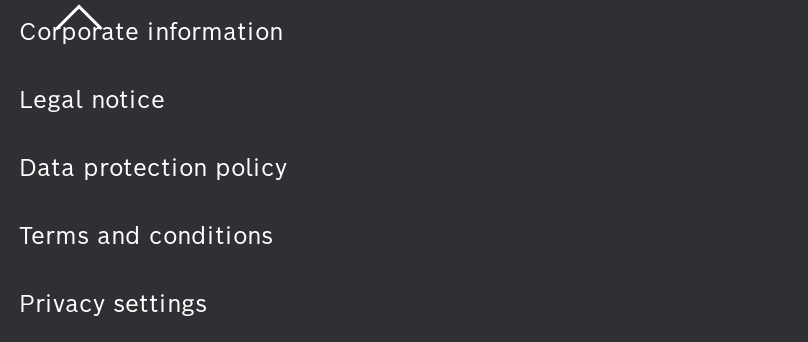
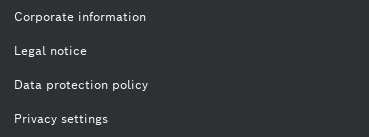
[19,220,273,250] Terms and conditions -> none

